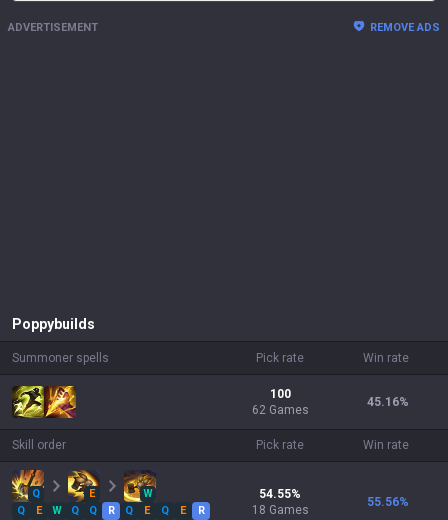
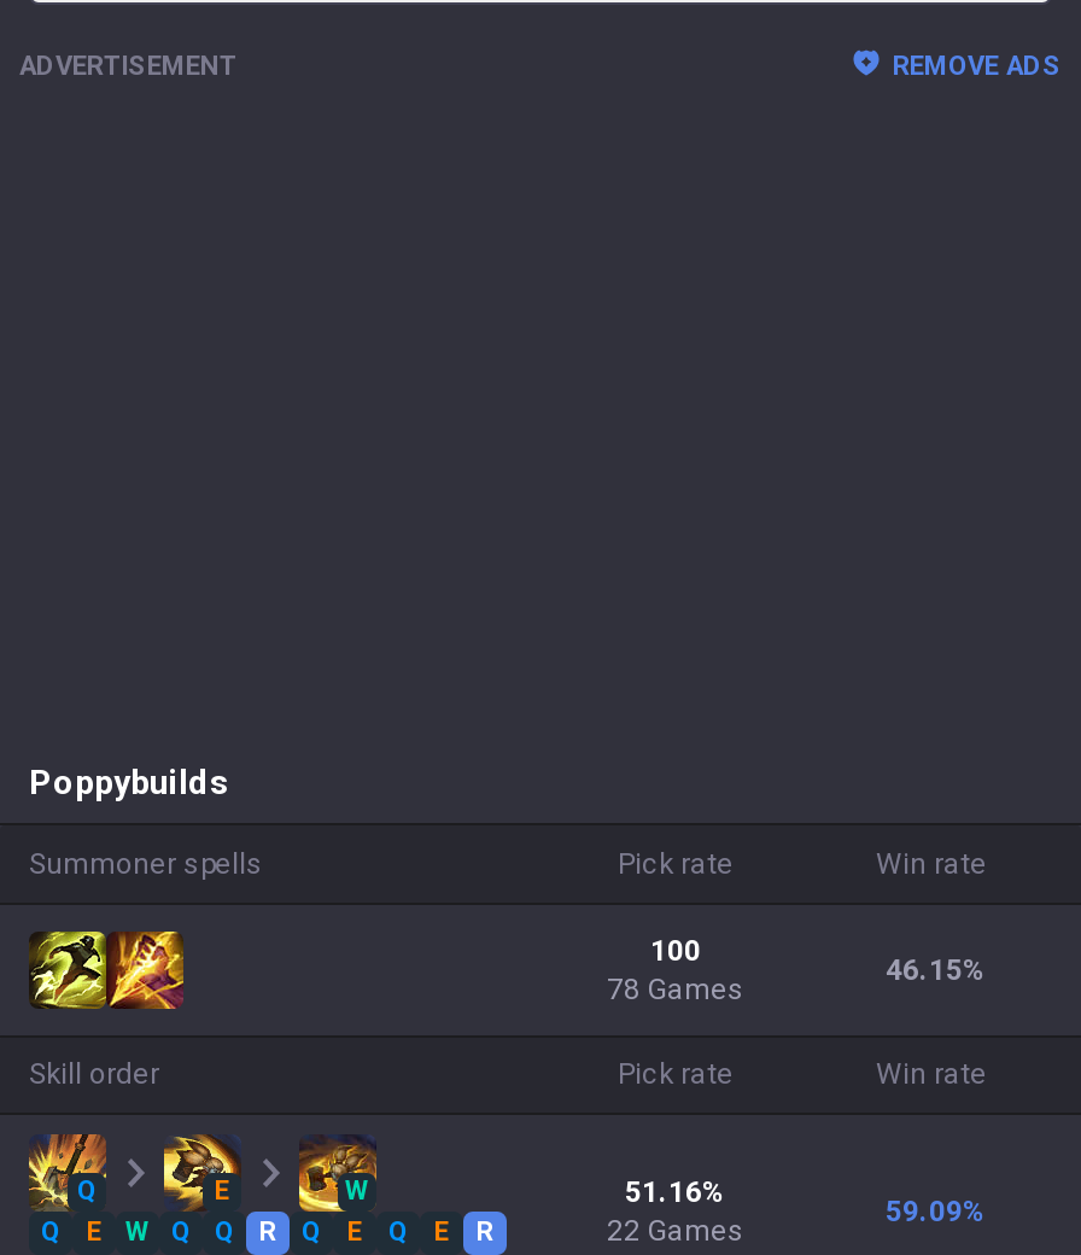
[367,395,409,409] 45.16% -> [886,953,987,987] 46.15%
[251,403,308,417] 62 Games -> [607,973,744,1006] 78 Games
[259,487,301,501] 54.55% -> [625,1175,726,1209] 51.16%
[367,495,409,509] 55.56% -> [886,1195,987,1228] 59.09%
[251,503,308,517] 18 Games -> [607,1214,744,1248] 22 Games

